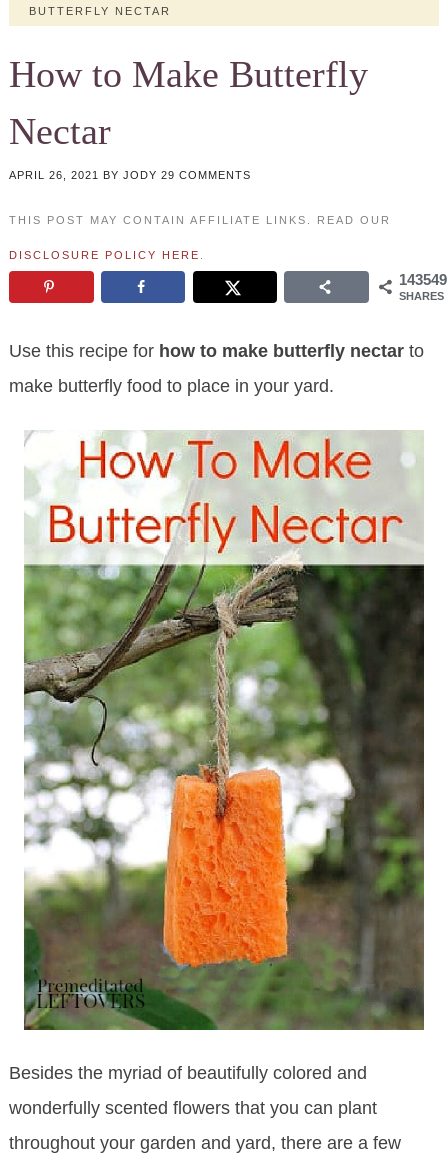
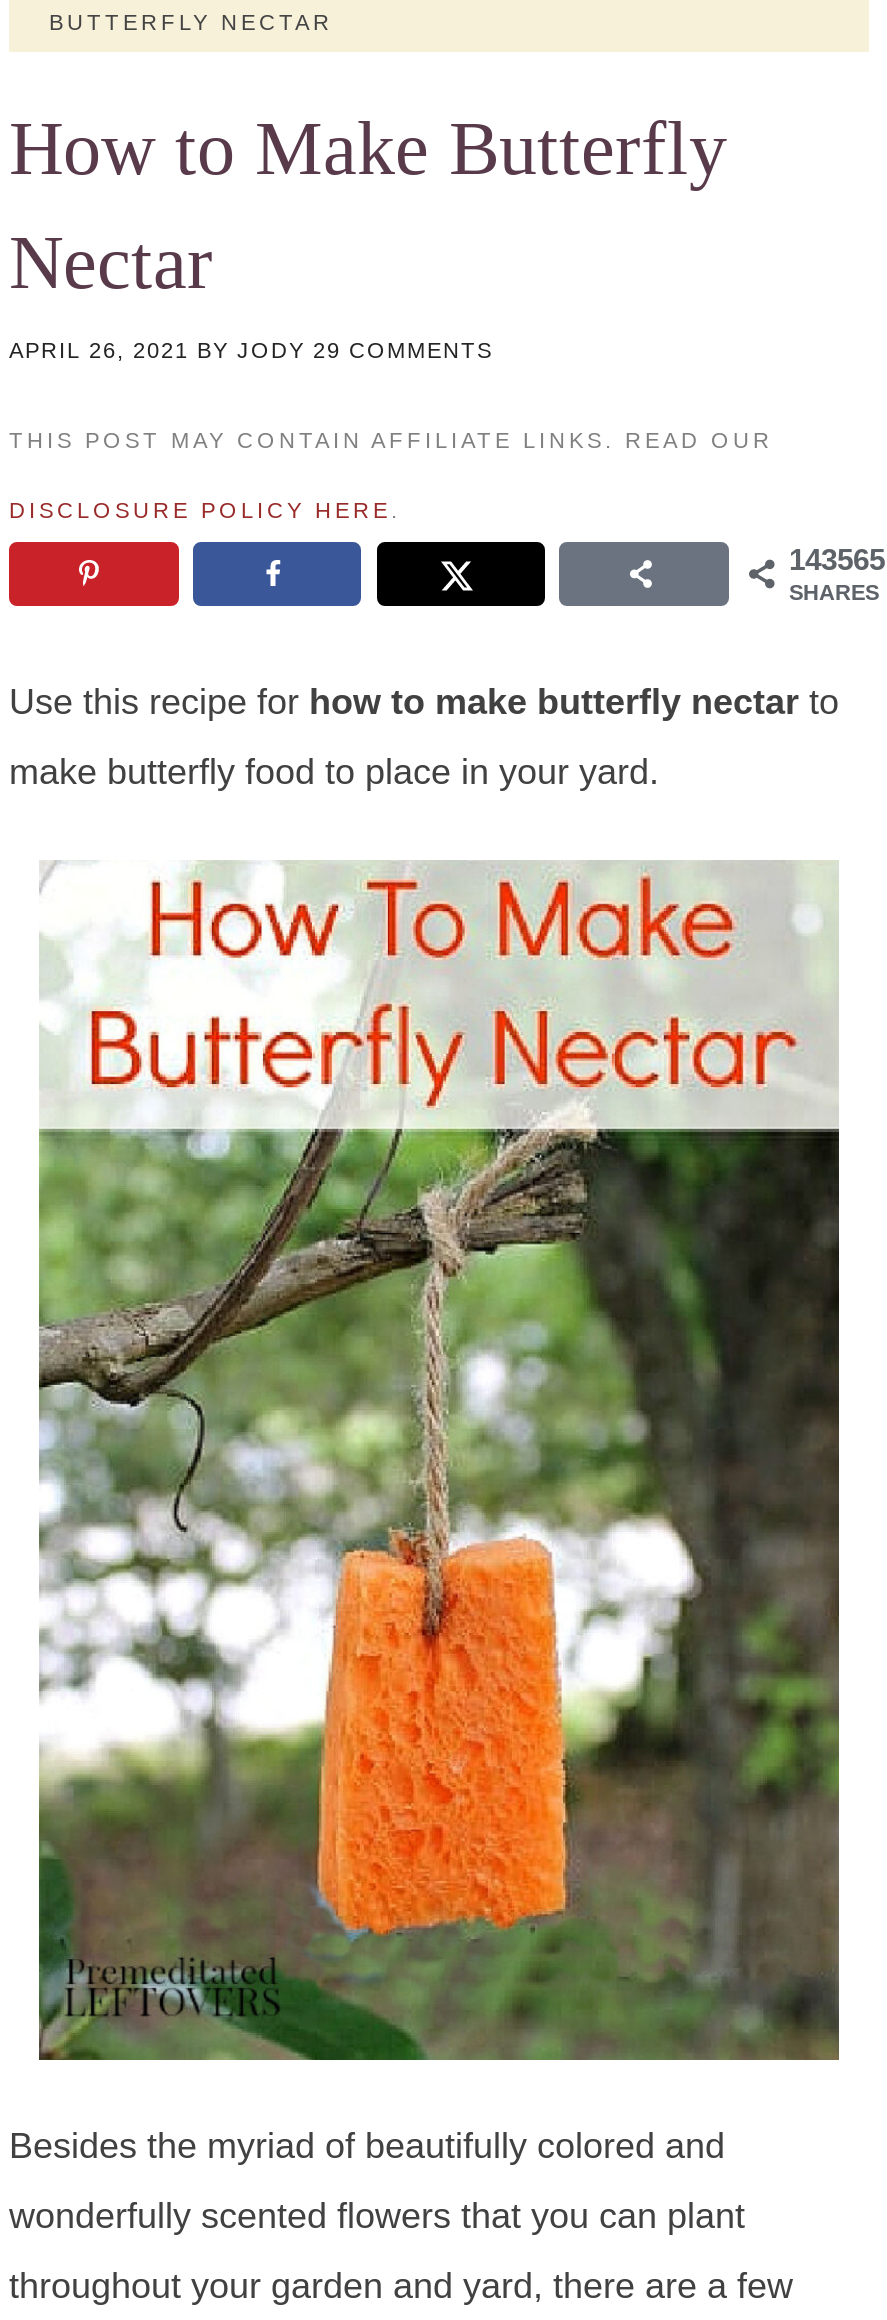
[399,271,447,288] 143549 -> [789,542,885,576] 143565

